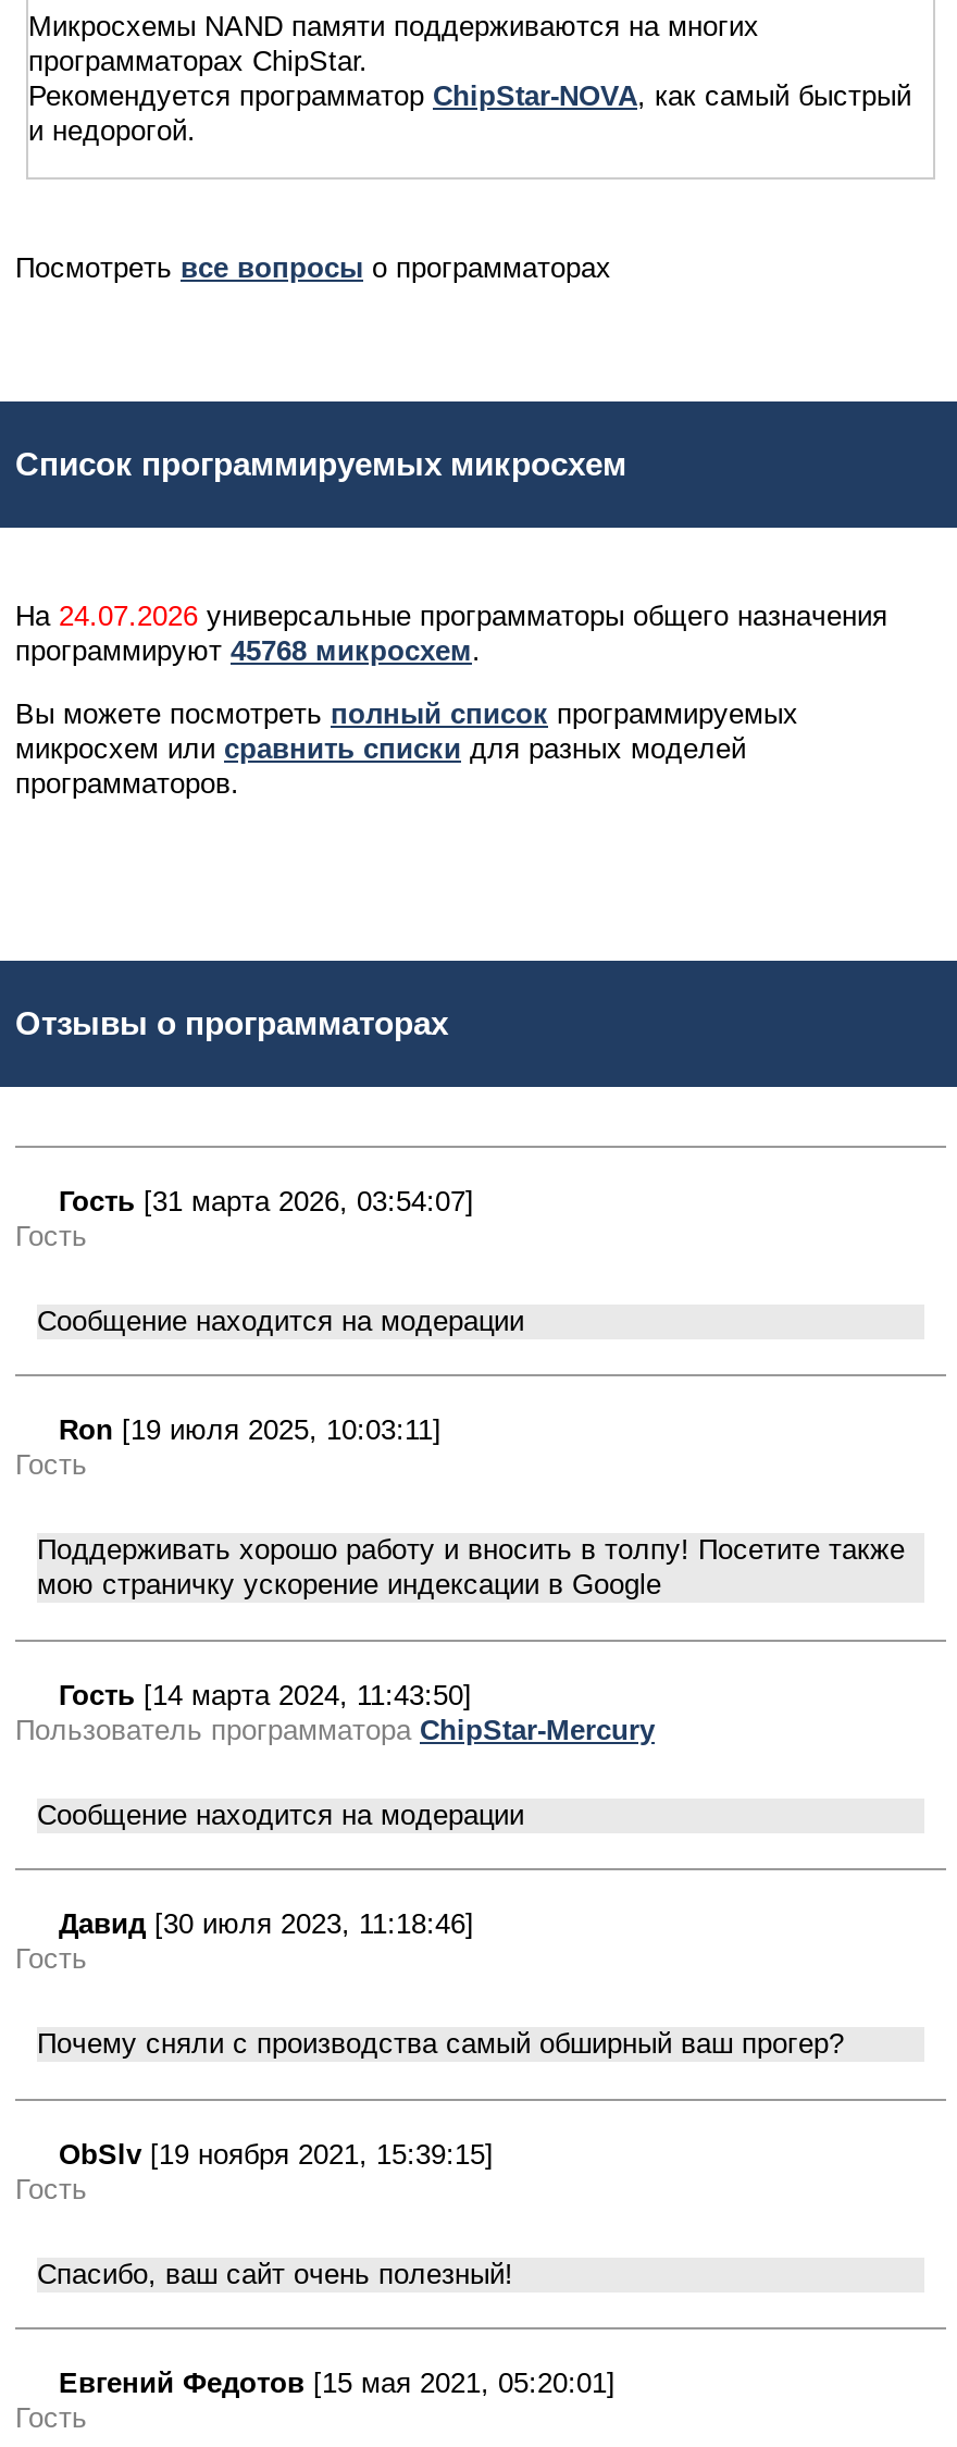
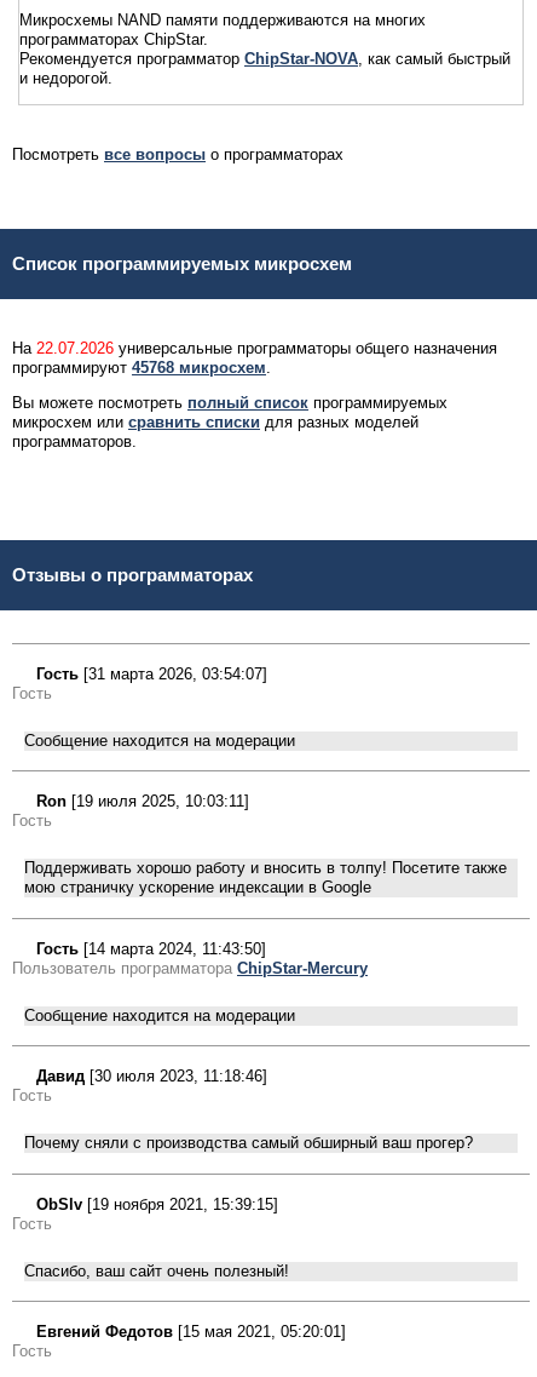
[15,600,887,632] На 24.07.2026 универсальные программаторы общего назначения -> [12,339,497,357] На 22.07.2026 универсальные программаторы общего назначения

